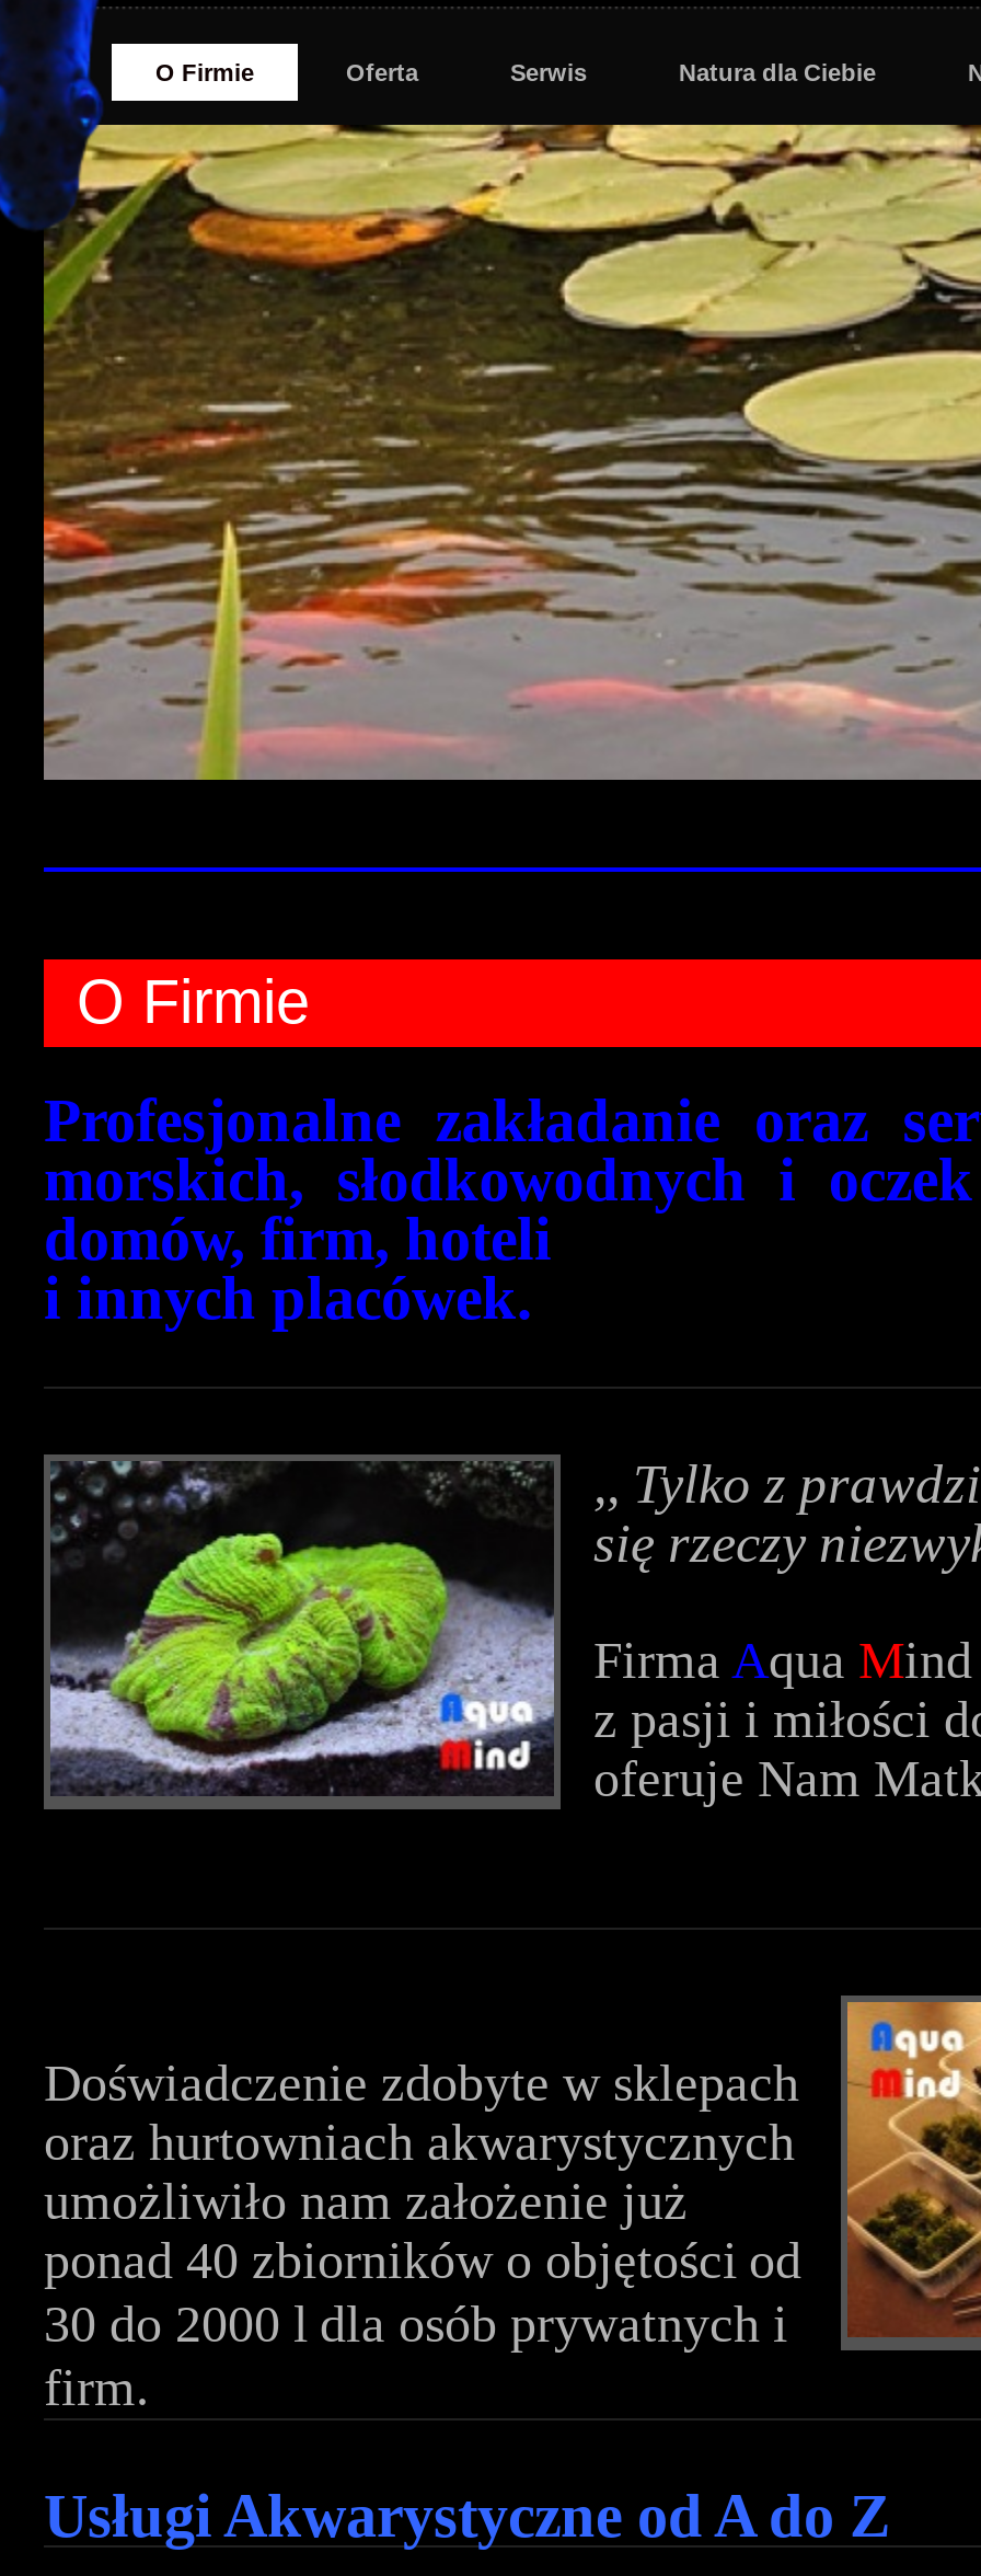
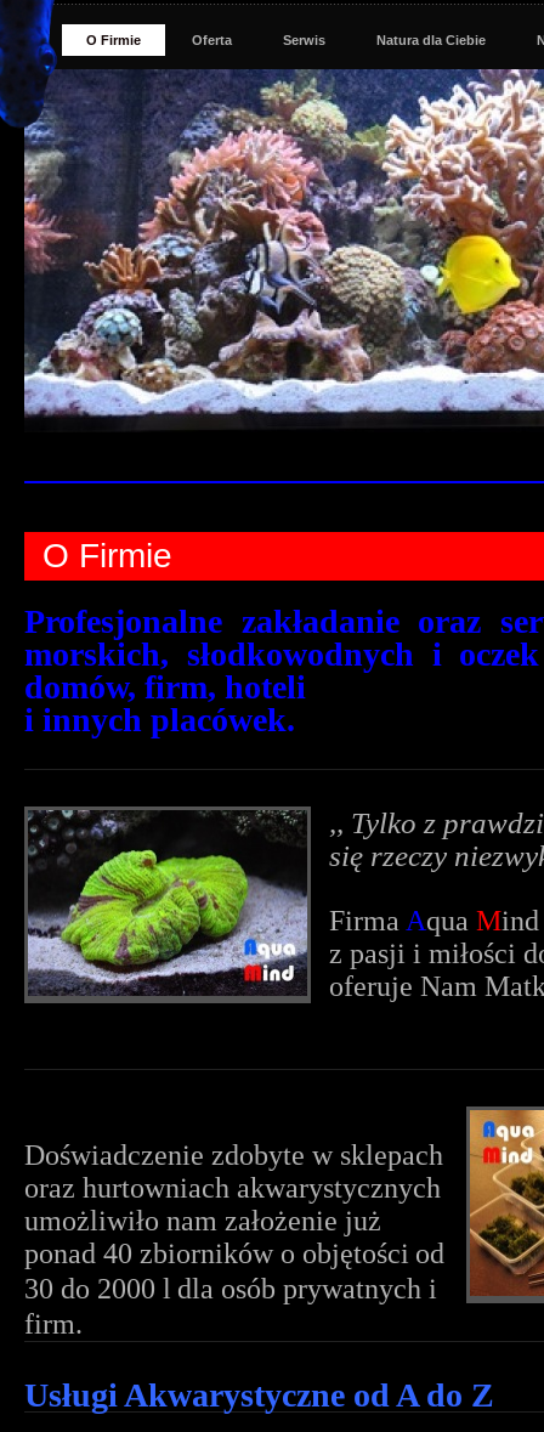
[42,123,974,782] [image] -> [23,68,540,432] [image]

